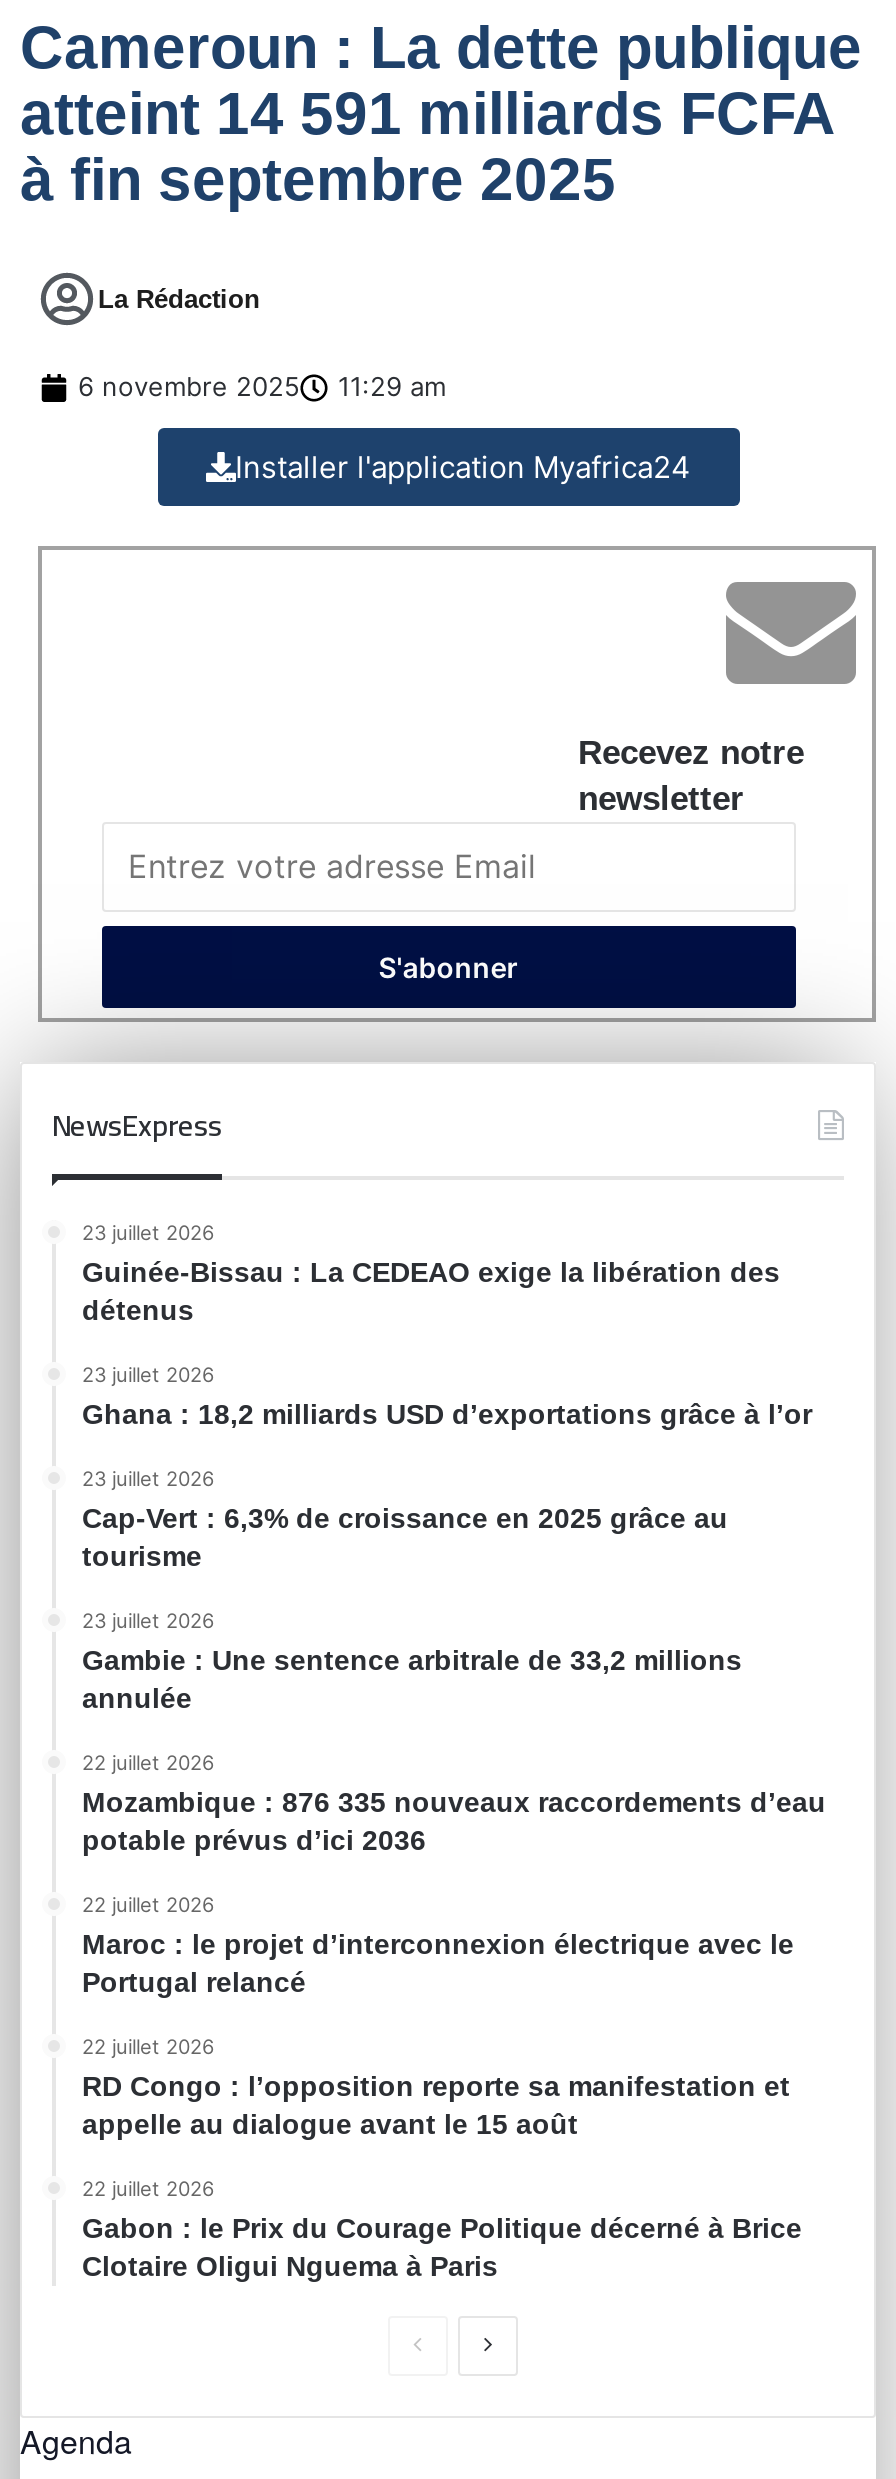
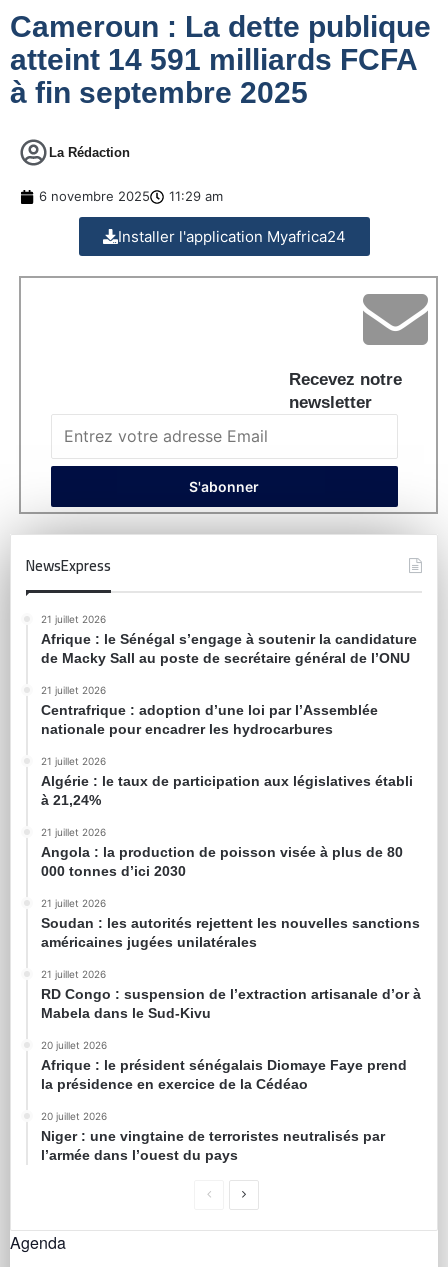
[82,1220,780,1326] 23 juillet 2026 | Guinée-Bissau : La CEDEAO exige la libération des | détenus -> [41,613,417,666] 21 juillet 2026 | Afrique : le Sénégal s’engage à soutenir la candidature | de Macky Sall au poste de secrétaire général de l’ONU
[82,1362,812,1430] 23 juillet 2026 | Ghana : 18,2 milliards USD d’exportations grâce à l’or -> [41,684,378,737] 21 juillet 2026 | Centrafrique : adoption d’une loi par l’Assemblée | nationale pour encadrer les hydrocarbures
[82,1466,728,1572] 23 juillet 2026 | Cap-Vert : 6,3% de croissance en 2025 grâce au | tourisme -> [41,755,413,808] 21 juillet 2026 | Algérie : le taux de participation aux législatives établi | à 21,24%
[82,1608,742,1714] 23 juillet 2026 | Gambie : Une sentence arbitrale de 33,2 millions | annulée -> [41,826,403,879] 21 juillet 2026 | Angola : la production de poisson visée à plus de 80 | 000 tonnes d’ici 2030
[82,1750,826,1856] 22 juillet 2026 | Mozambique : 876 335 nouveaux raccordements d’eau | potable prévus d’ici 2036 -> [41,897,420,950] 21 juillet 2026 | Soudan : les autorités rejettent les nouvelles sanctions | américaines jugées unilatérales
[82,1892,794,1998] 22 juillet 2026 | Maroc : le projet d’interconnexion électrique avec le | Portugal relancé -> [41,968,421,1021] 21 juillet 2026 | RD Congo : suspension de l’extraction artisanale d’or à | Mabela dans le Sud-Kivu
[82,2034,790,2140] 22 juillet 2026 | RD Congo : l’opposition reporte sa manifestation et | appelle au dialogue avant le 15 août -> [41,1039,407,1092] 20 juillet 2026 | Afrique : le président sénégalais Diomaye Faye prend | la présidence en exercice de la Cédéao
[82,2176,802,2282] 22 juillet 2026 | Gabon : le Prix du Courage Politique décerné à Brice | Clotaire Oligui Nguema à Paris -> [41,1110,385,1163] 20 juillet 2026 | Niger : une vingtaine de terroristes neutralisés par | l’armée dans l’ouest du pays

